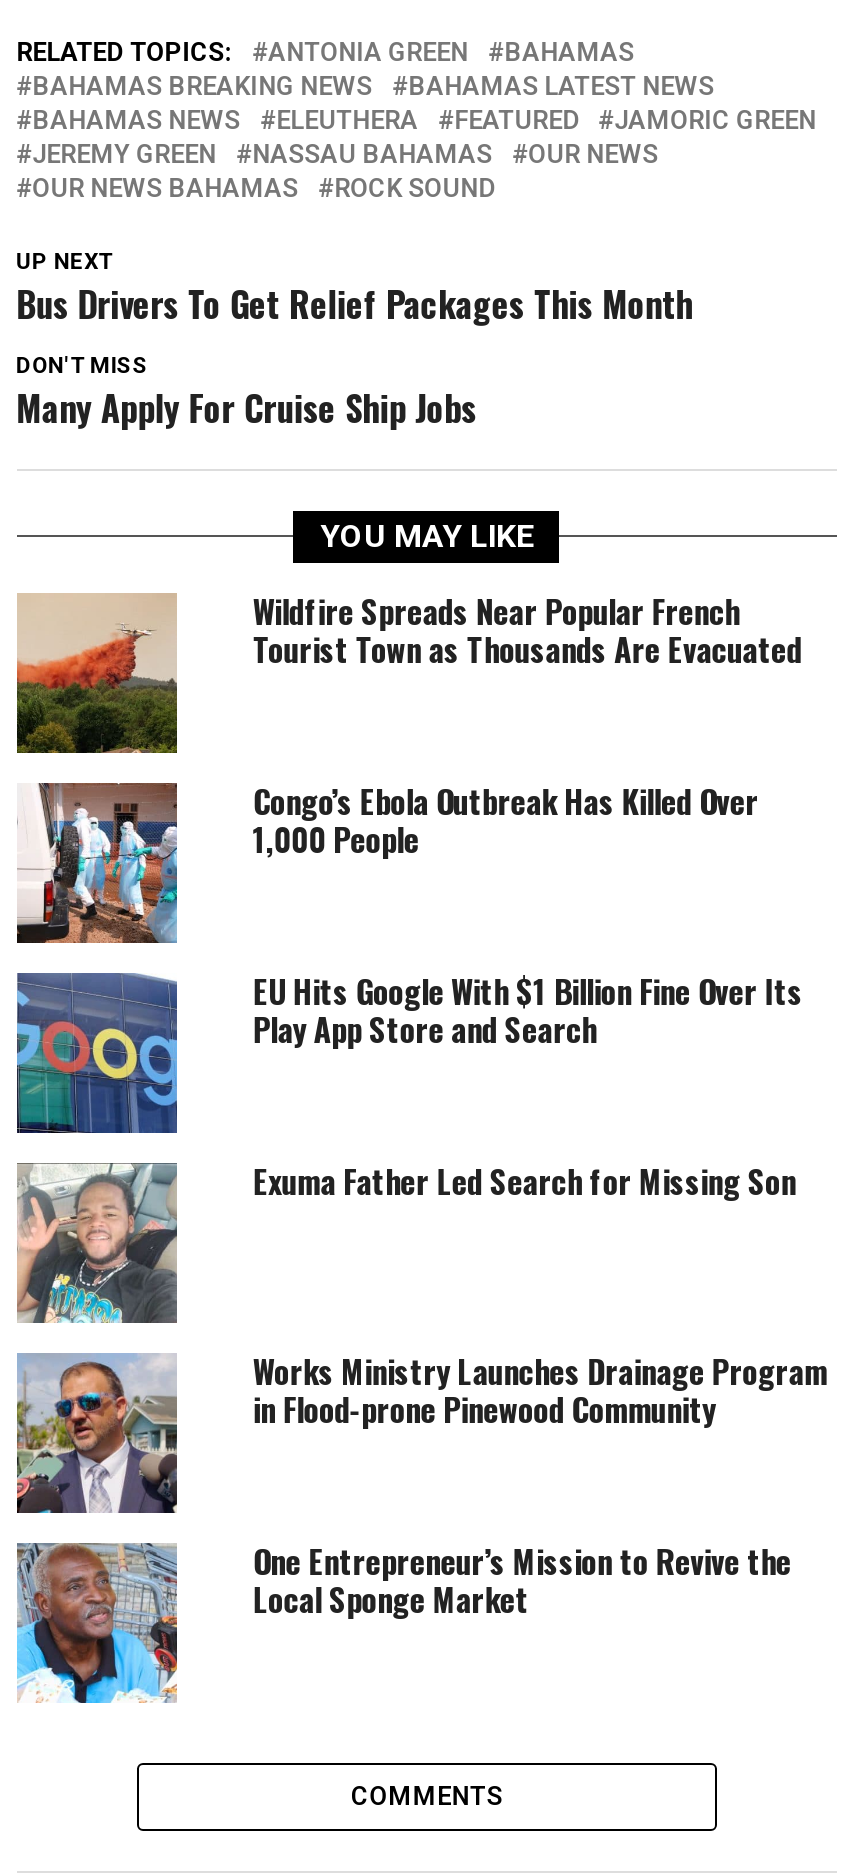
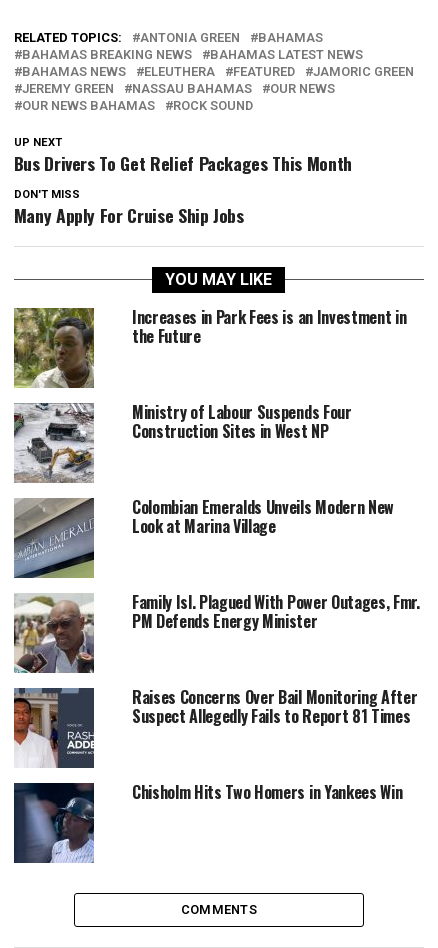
[15,587,802,755] [image] | Wildfire Spreads Near Popular French | Tourist Town as Thousands Are Evacuated -> [13,305,406,388] [image] | Increases in Park Fees is an Investment in | the Future
[17,777,758,943] [image] | Congo’s Ebola Outbreak Has Killed Over | 1,000 People -> [13,400,352,483] [image] | Ministry of Labour Suspends Four | Construction Sites in West NP
[15,967,803,1135] [image] | EU Hits Google With $1 Billion Fine Over Its | Play App Store and Search -> [13,495,394,579] [image] | Colombian Emeralds Unveils Modern New | Look at Marina Village
[17,1157,796,1323] [image] | Exuma Father Led Search for Missing Son -> [13,590,420,674] [image] | Family Isl. Plagued With Power Outages, Fmr. | PM Defends Energy Minister
[15,1347,827,1515] [image] | Works Ministry Launches Drainage Program | in Flood-prone Pinewood Community -> [13,685,417,768] [image] | Raises Concerns Over Bail Monitoring After | Suspect Allegedly Fails to Report 81 Times
[15,1537,791,1703] [image] | One Entrepreneur’s Mission to Revive the | Local Sponge Market -> [13,780,402,864] [image] | Chisholm Hits Two Homers in Yankees Win

